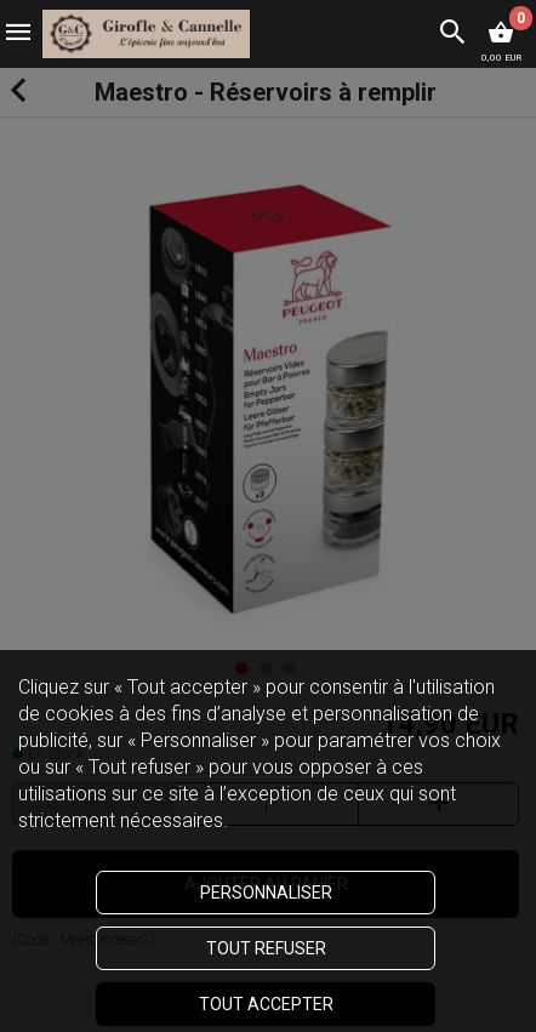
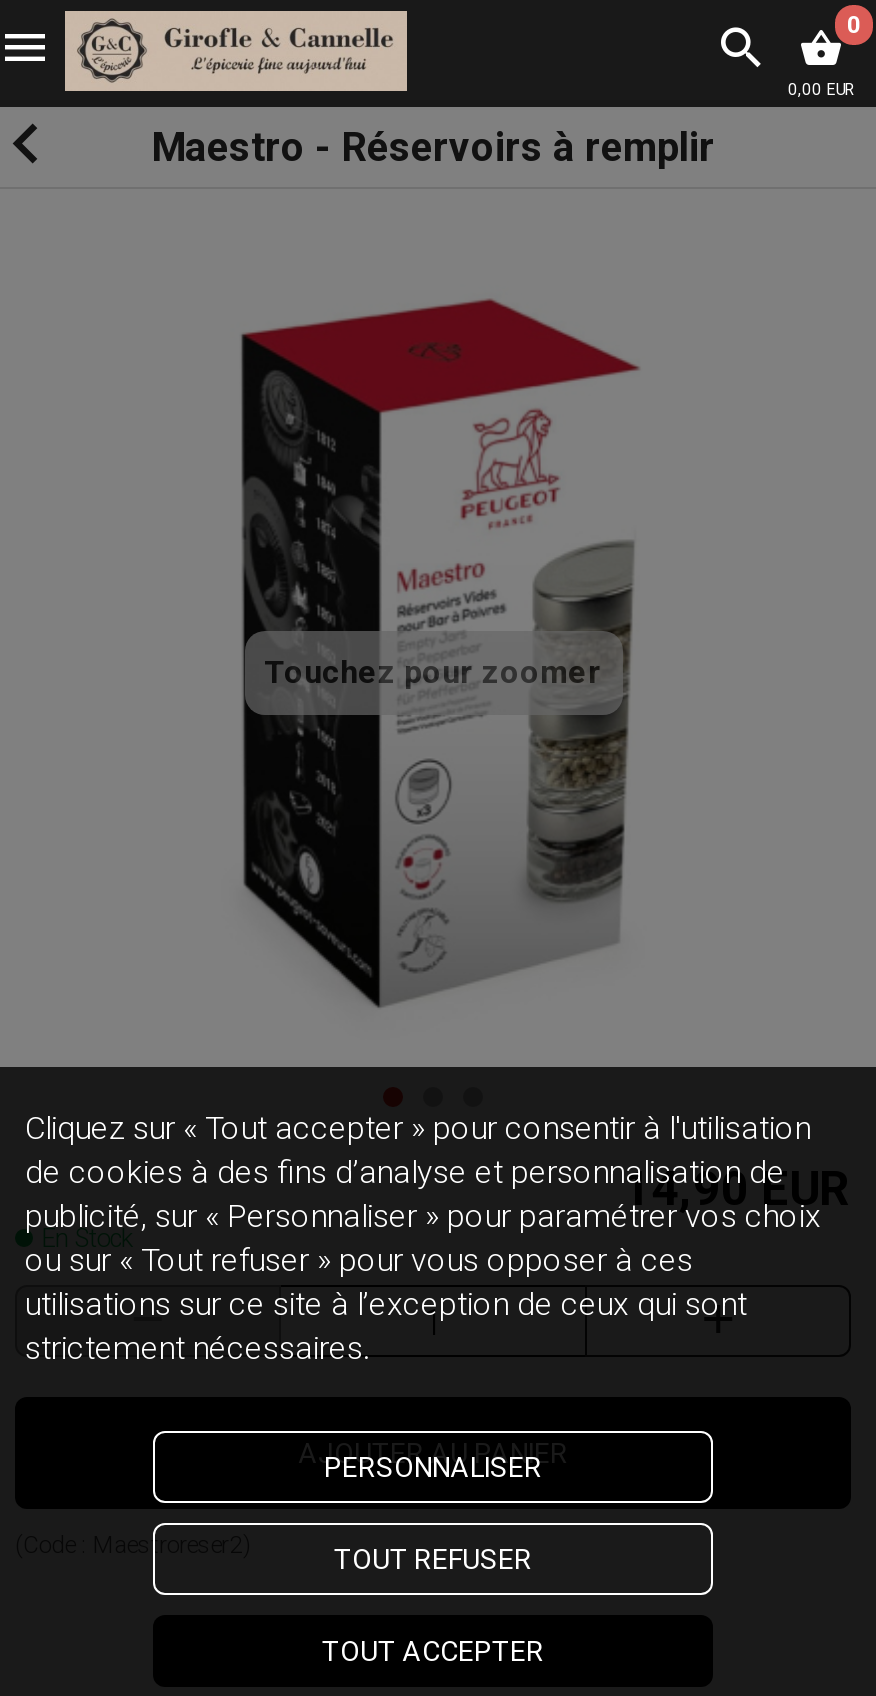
none -> [264,653,602,691] Touchez pour zoomer

